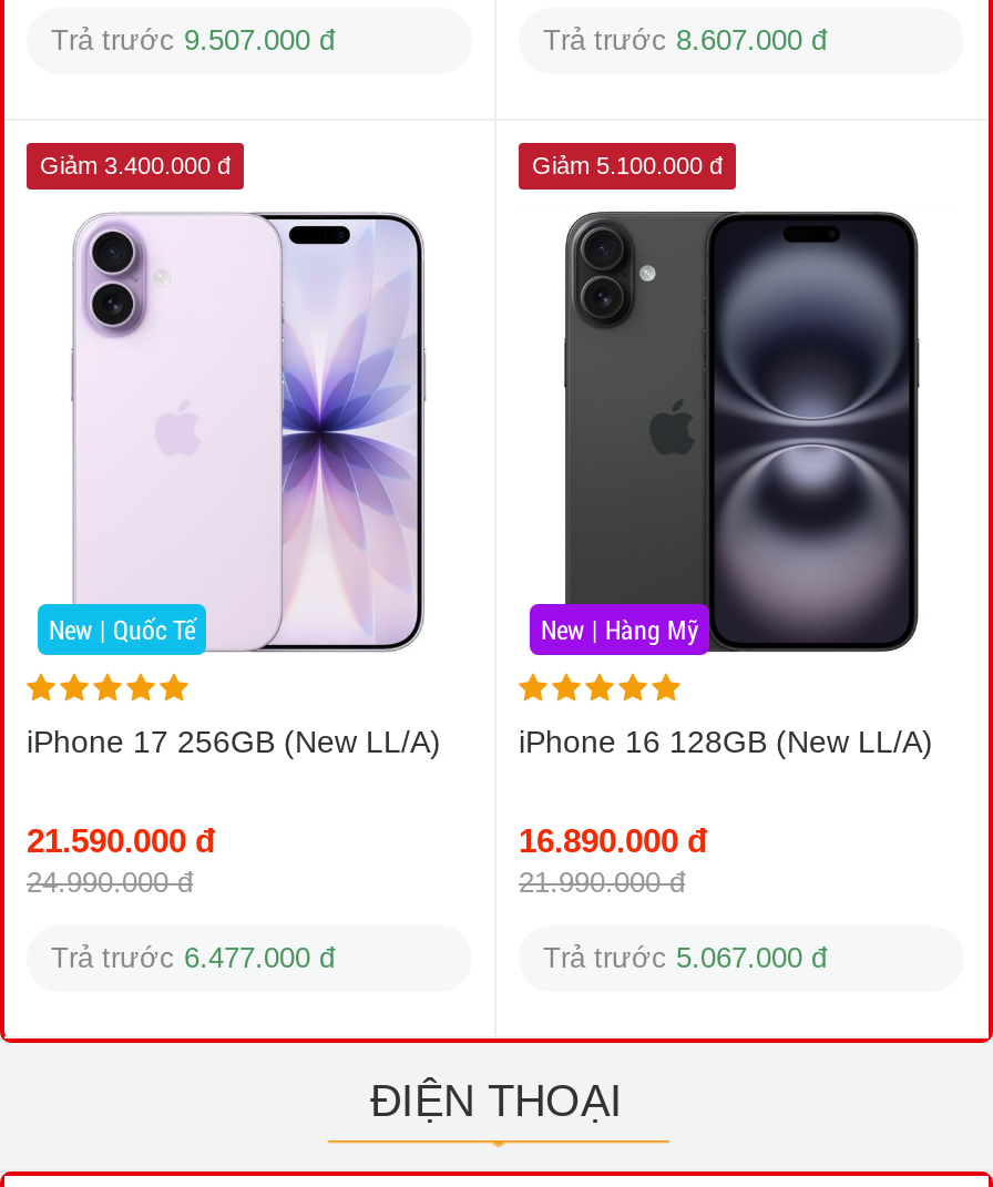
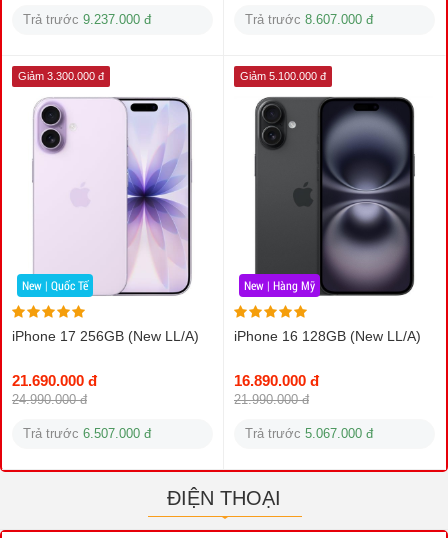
[51,24,335,57] Trả trước 9.507.000 đ -> [23,12,151,27] Trả trước 9.237.000 đ
[40,153,231,179] Giảm 3.400.000 đ -> [18,70,104,82] Giảm 3.300.000 đ
[27,822,215,860] 21.590.000 đ -> [12,372,97,389] 21.690.000 đ
[51,942,335,975] Trả trước 6.477.000 đ -> [23,426,151,441] Trả trước 6.507.000 đ

